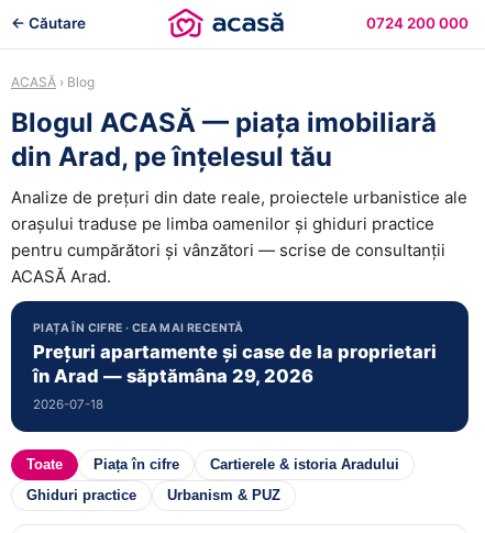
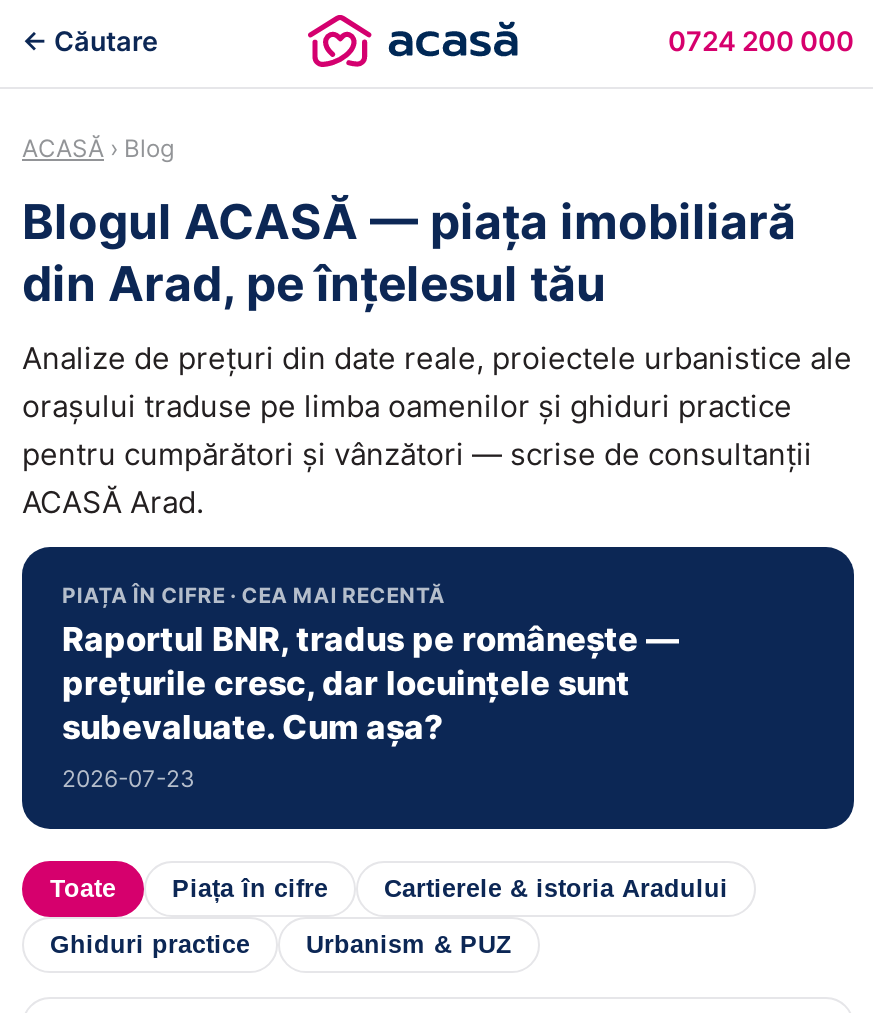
[33,341,437,412] Prețuri apartamente și case de la proprietari | în Arad — săptămâna 29, 2026 | 2026-07-18 -> [62,619,680,793] Raportul BNR, tradus pe românește — | prețurile cresc, dar locuințele sunt | subevaluate. Cum așa? | 2026-07-23

